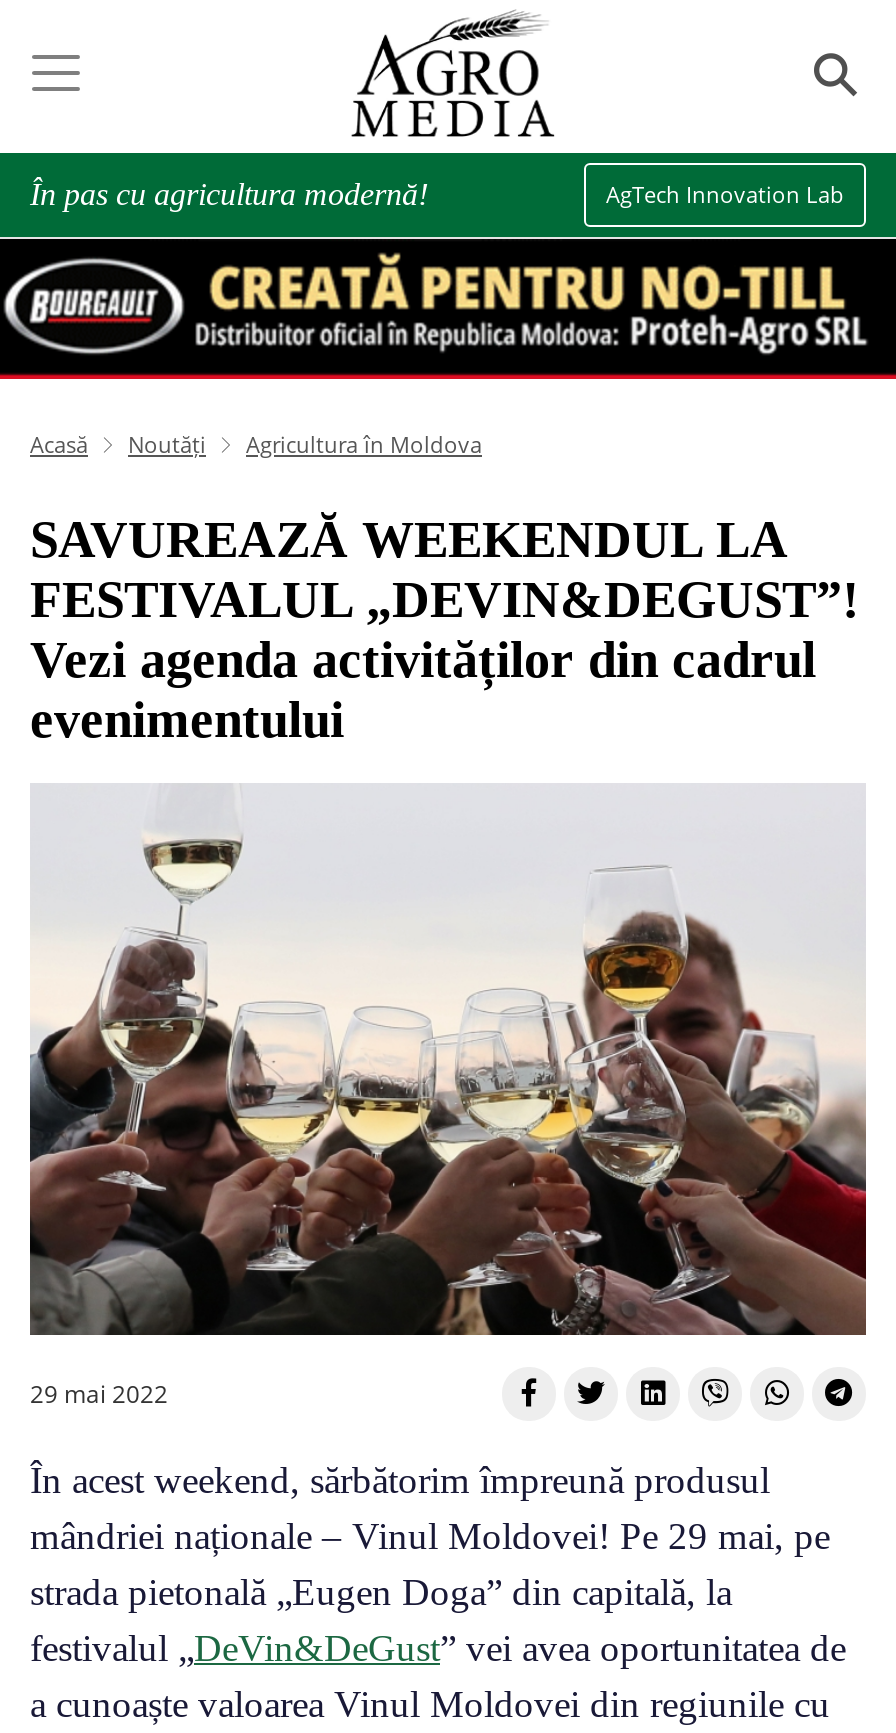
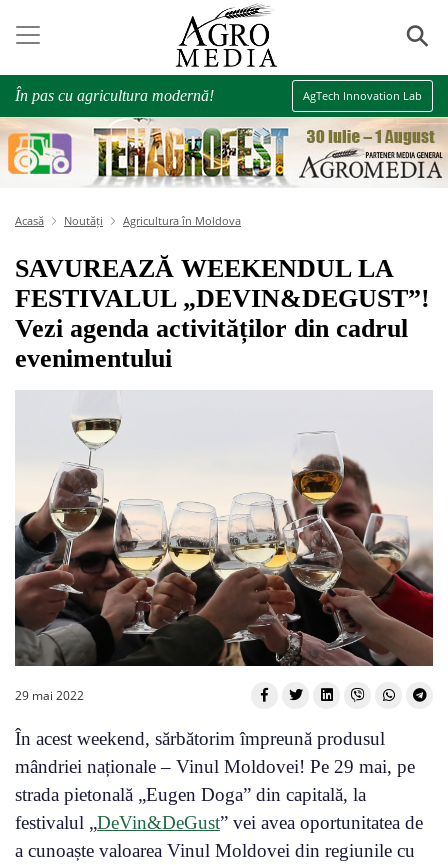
[6,237,890,381] [image] -> [3,117,445,188] [image]

